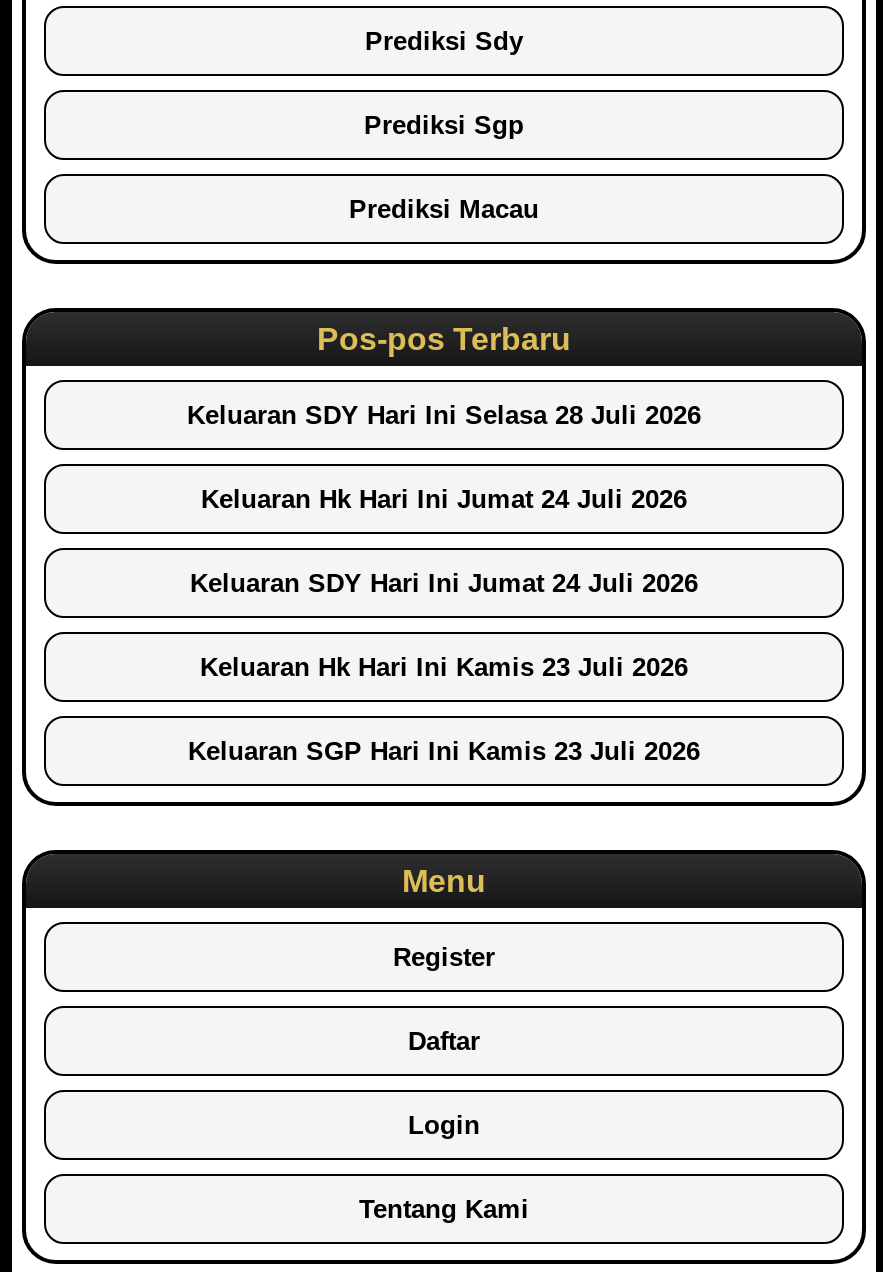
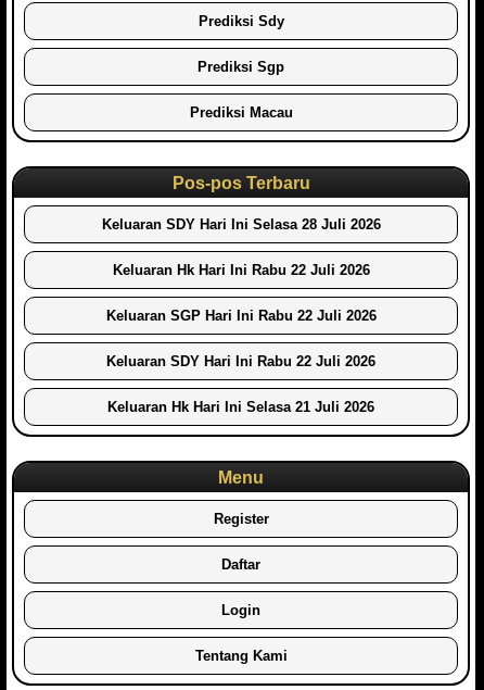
[201,484,687,514] Keluaran Hk Hari Ini Jumat 24 Juli 2026 -> [112,262,370,278] Keluaran Hk Hari Ini Rabu 22 Juli 2026
[190,568,698,598] Keluaran SDY Hari Ini Jumat 24 Juli 2026 -> [106,307,376,324] Keluaran SGP Hari Ini Rabu 22 Juli 2026
[200,652,688,682] Keluaran Hk Hari Ini Kamis 23 Juli 2026 -> [106,353,375,369] Keluaran SDY Hari Ini Rabu 22 Juli 2026
[188,736,700,766] Keluaran SGP Hari Ini Kamis 23 Juli 2026 -> [107,399,374,415] Keluaran Hk Hari Ini Selasa 21 Juli 2026

